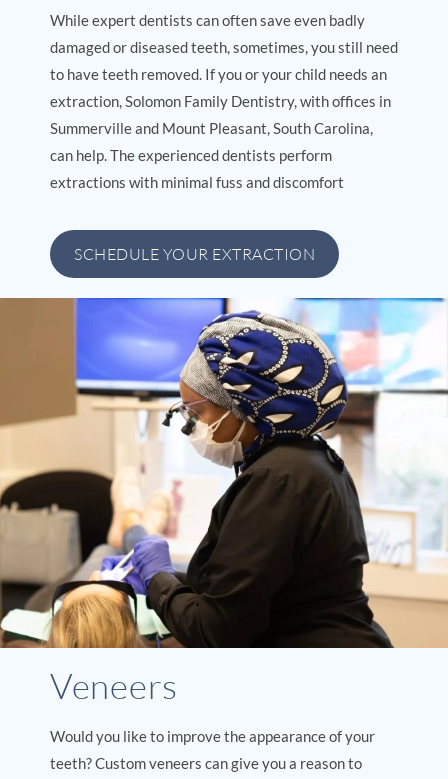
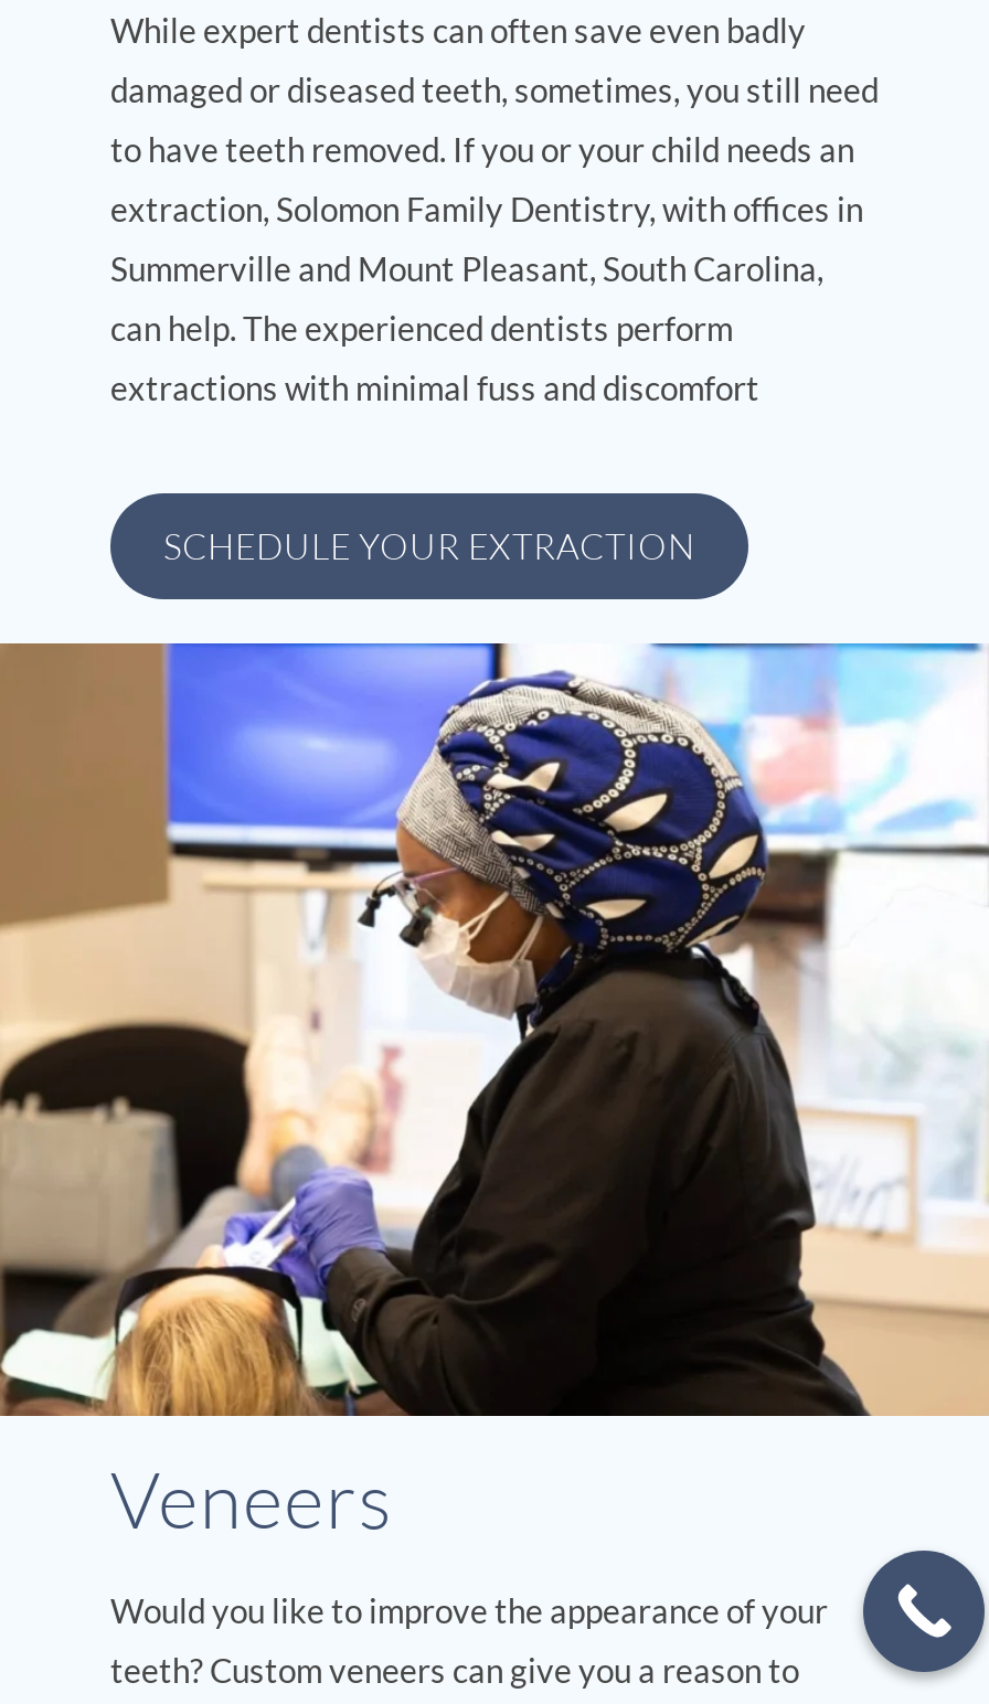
none -> [861,1548,982,1681] [image]

